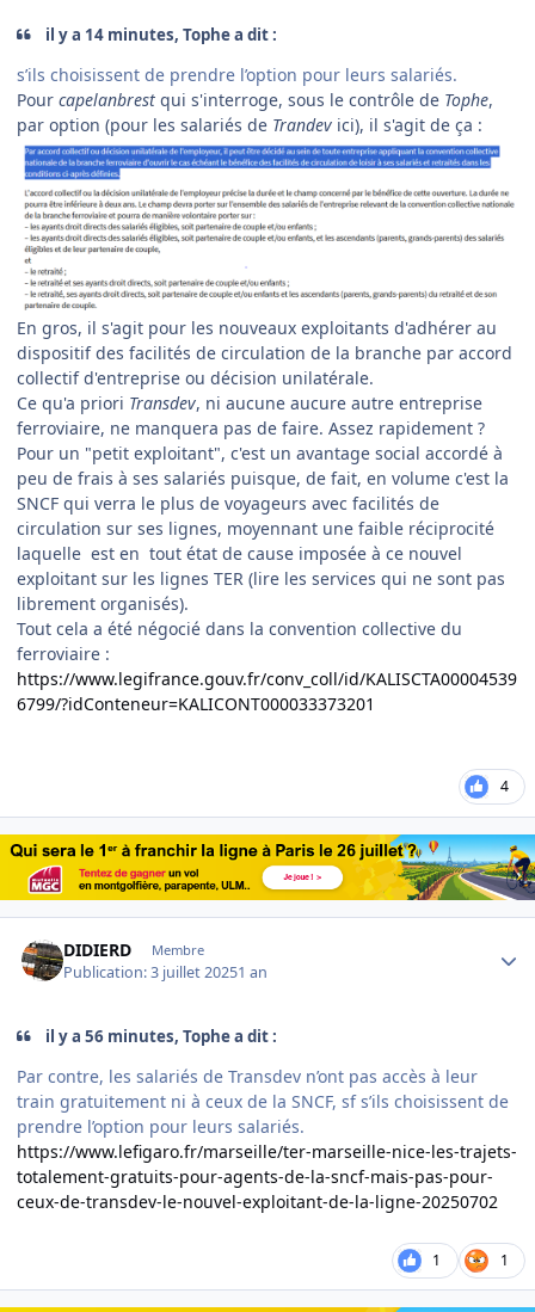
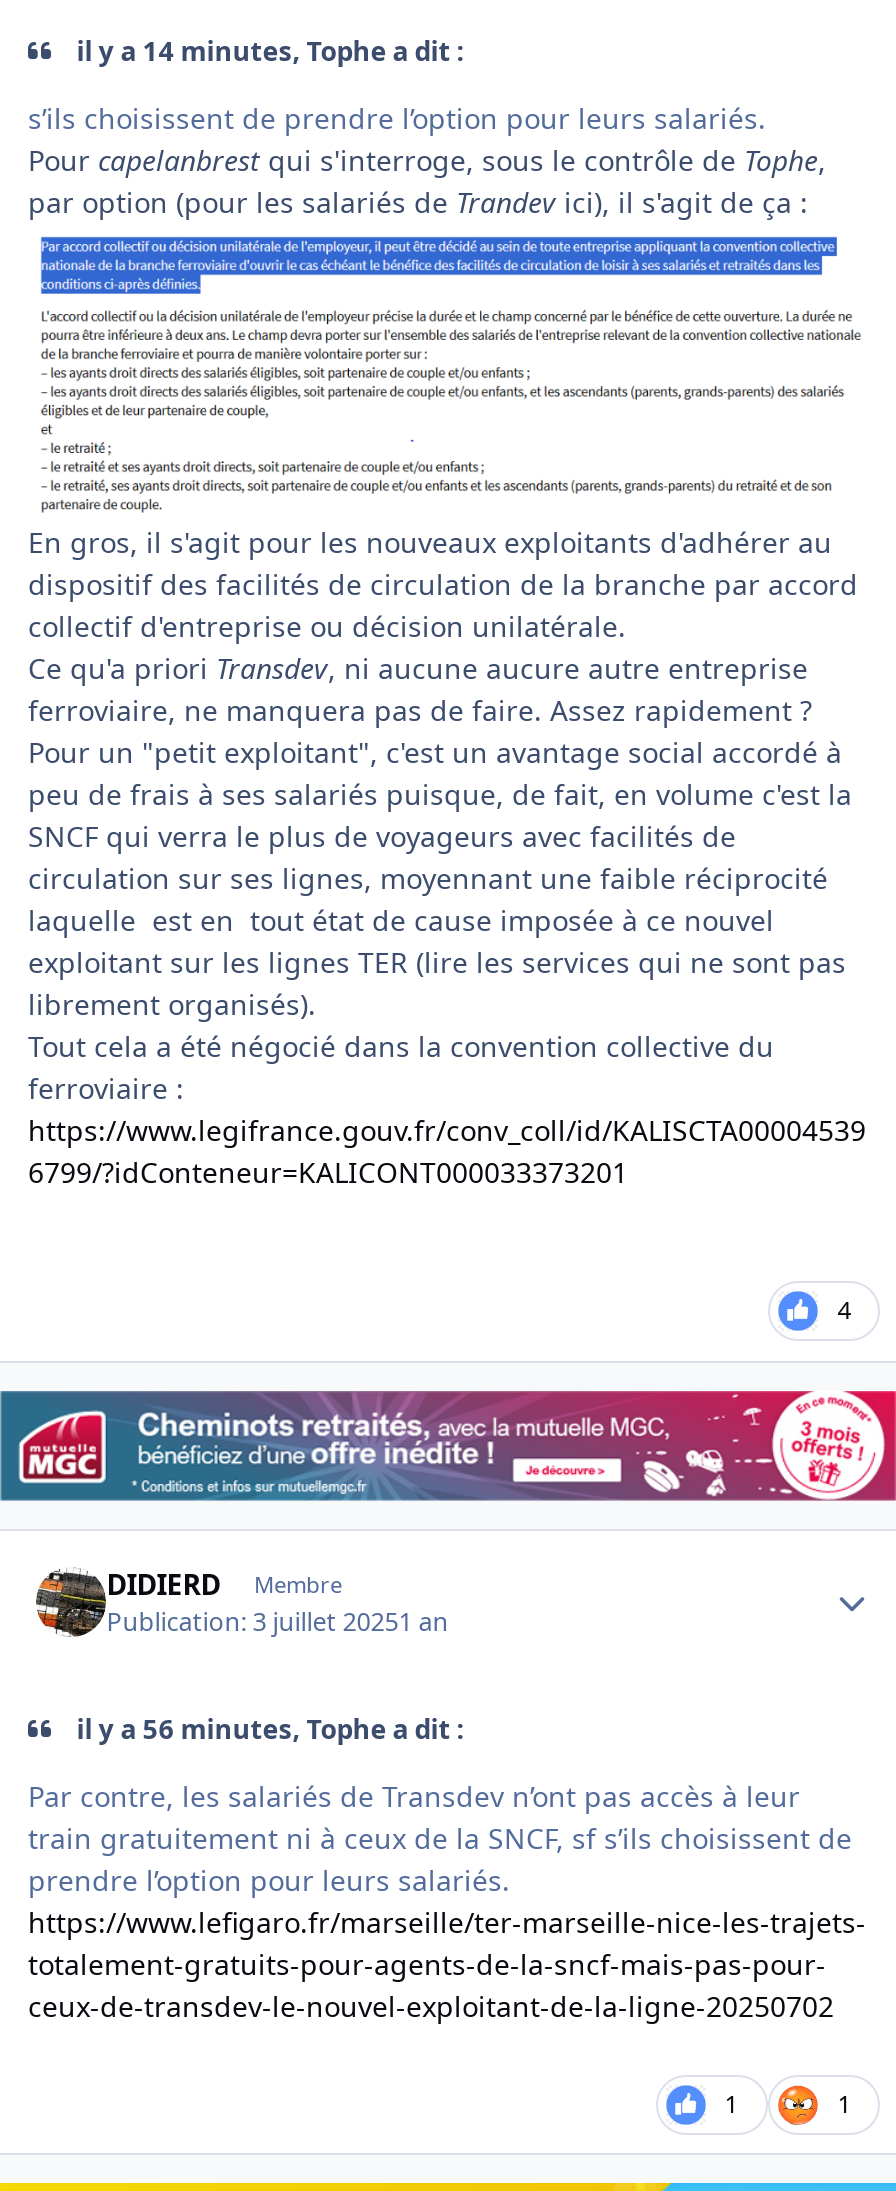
[4,833,531,901] [image] -> [6,1389,890,1503] [image]

